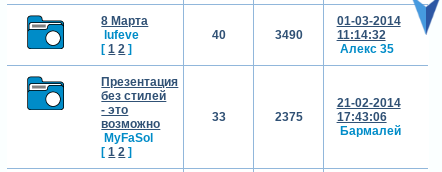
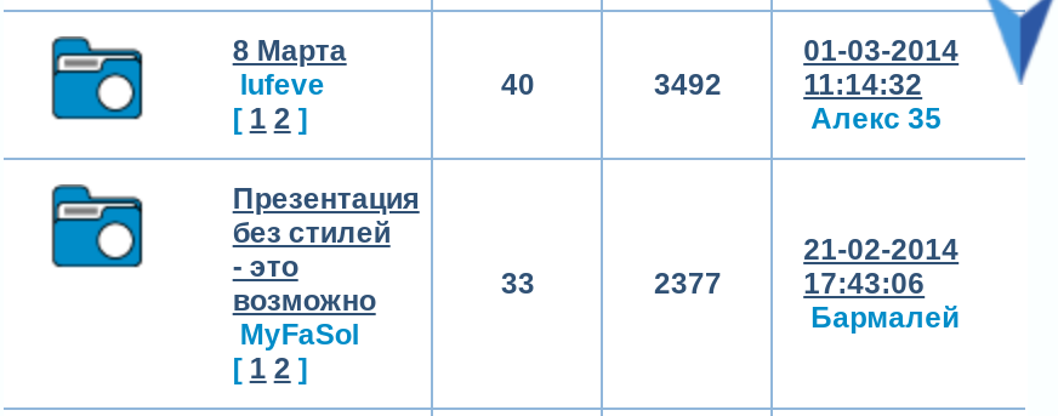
[275,28,303,42] 3490 -> [654,68,722,102] 3492
[275,110,303,124] 2375 -> [654,267,722,301] 2377

